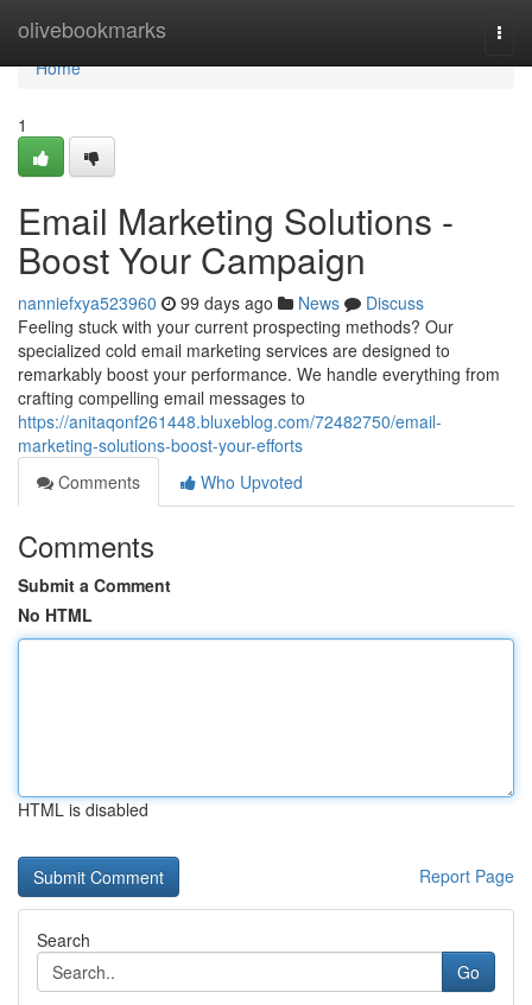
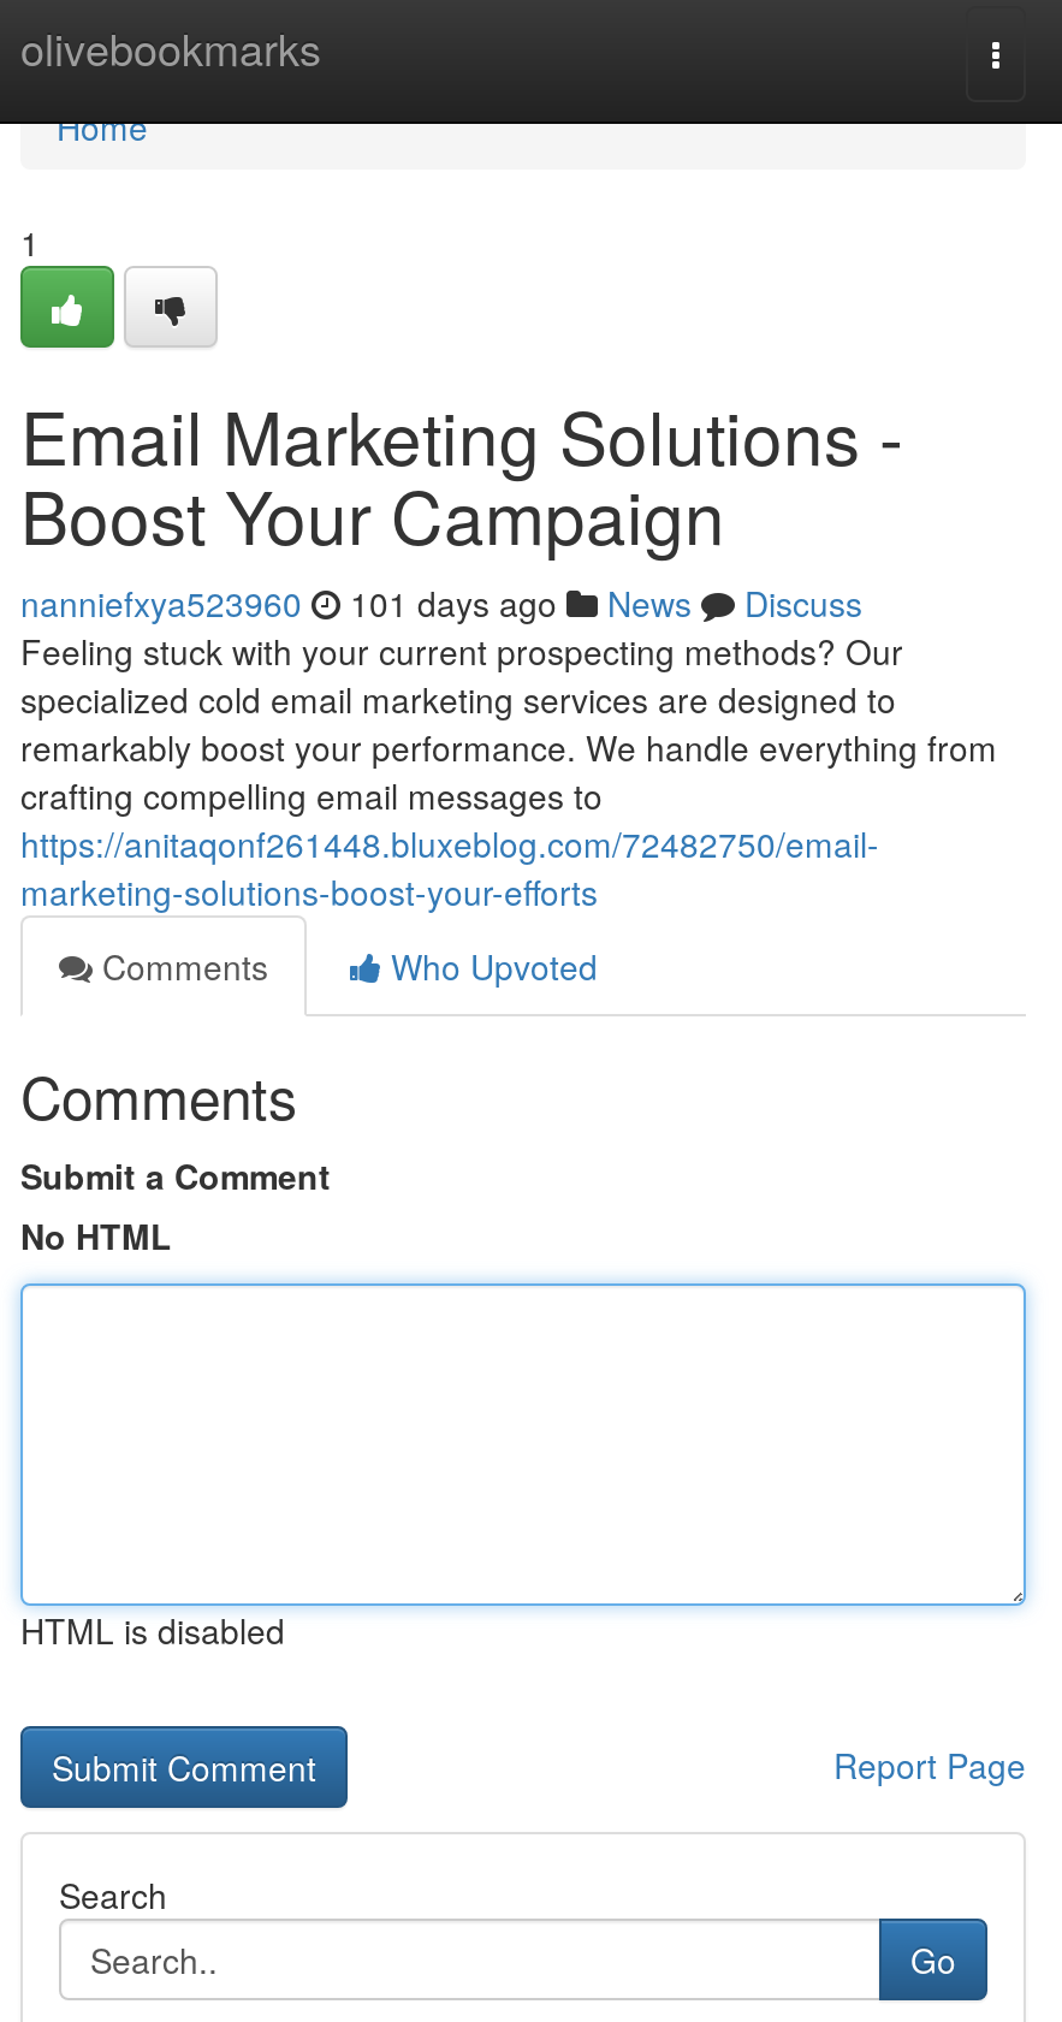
[18,291,424,314] nanniefxya523960 99 days ago News Discuss -> [20,579,862,627] nanniefxya523960 101 days ago News Discuss

